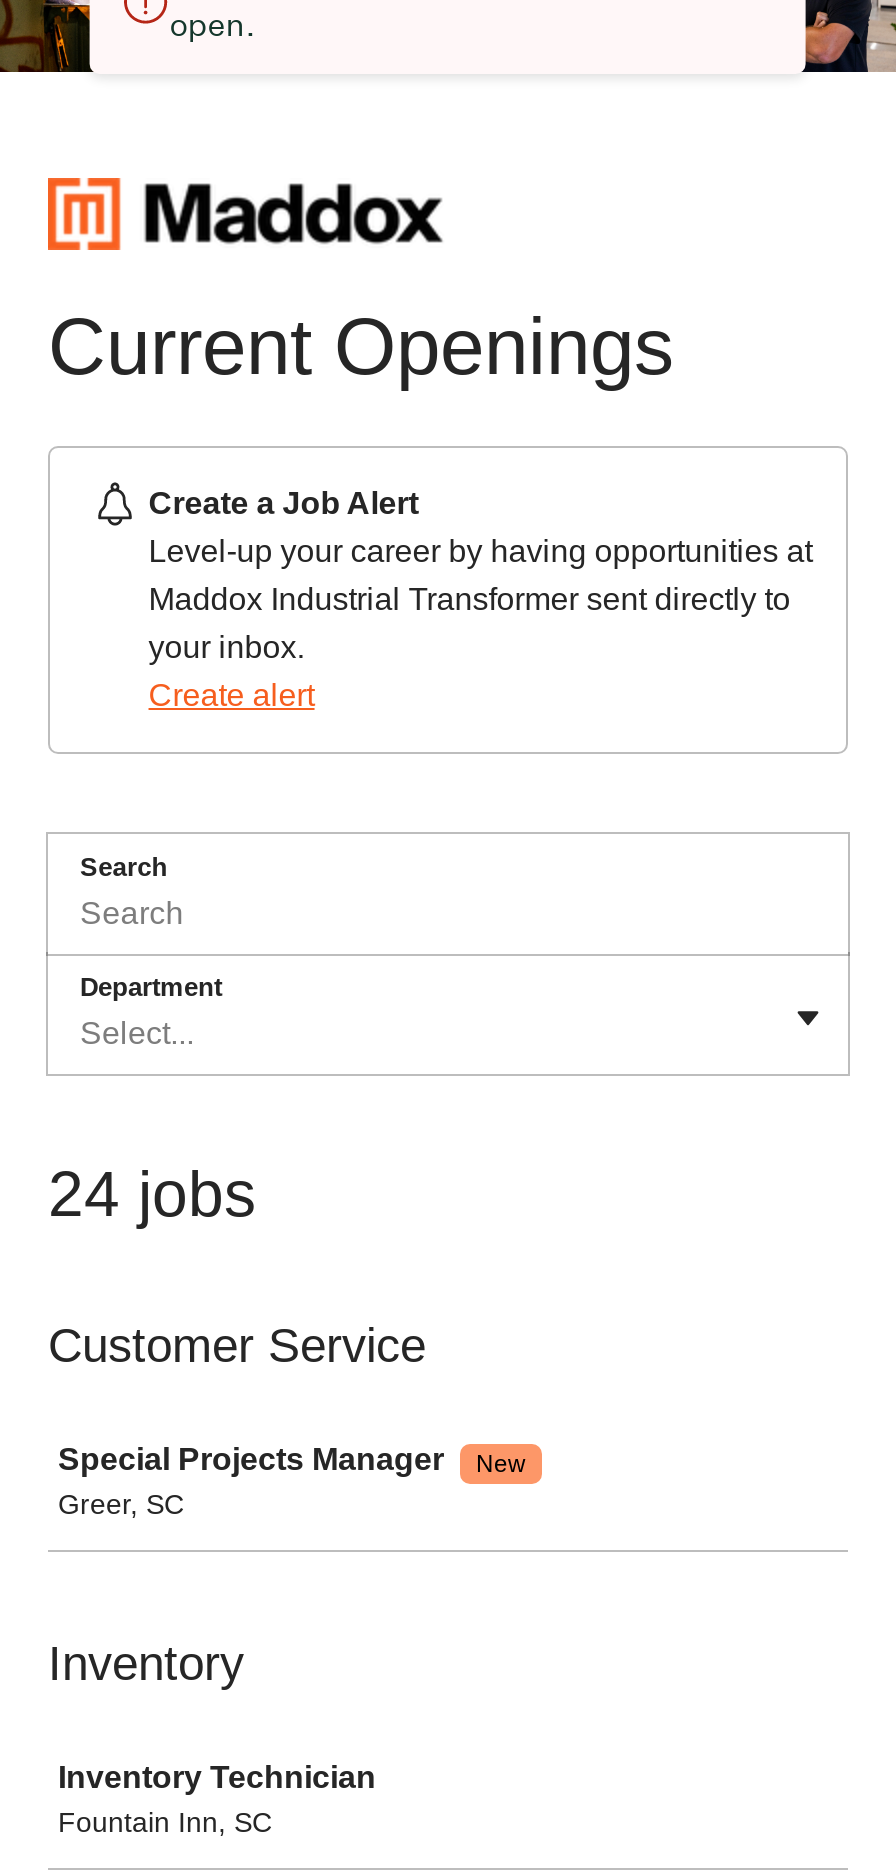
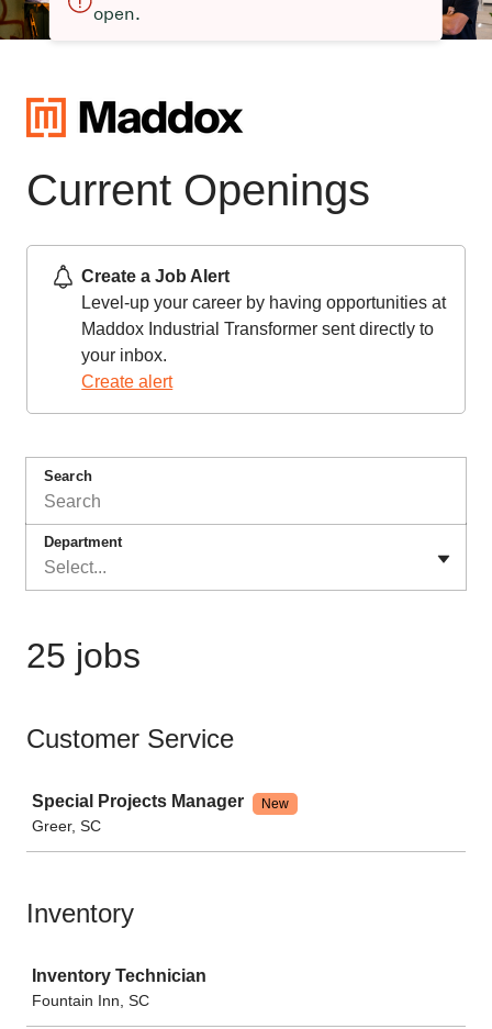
[48,1158,256,1230] 24 jobs -> [26,636,141,675] 25 jobs

